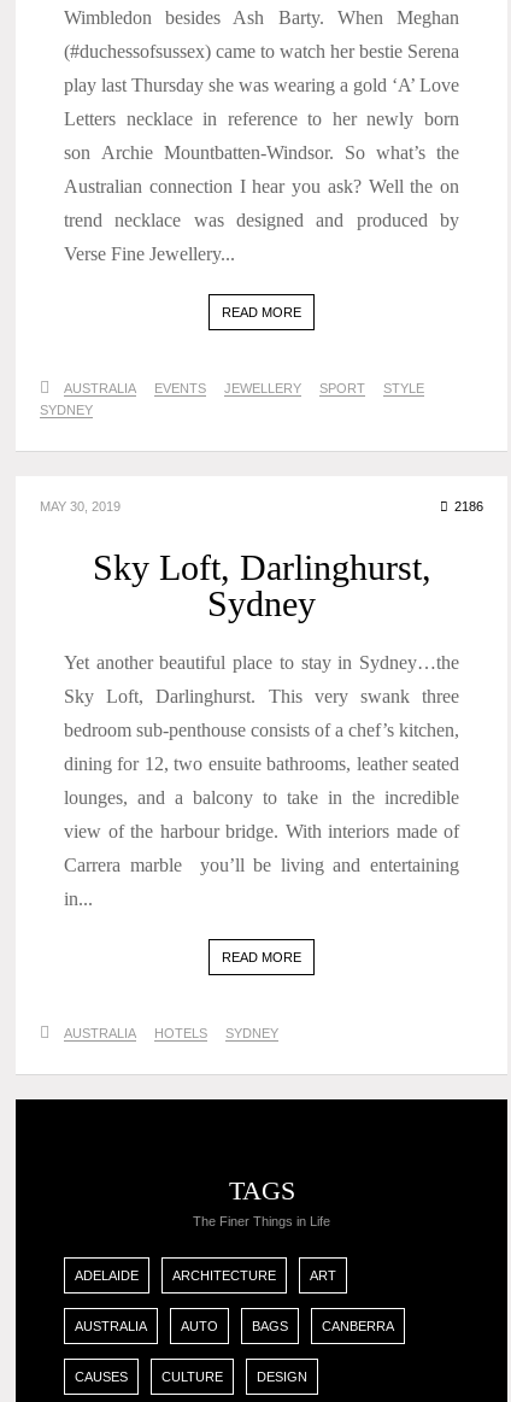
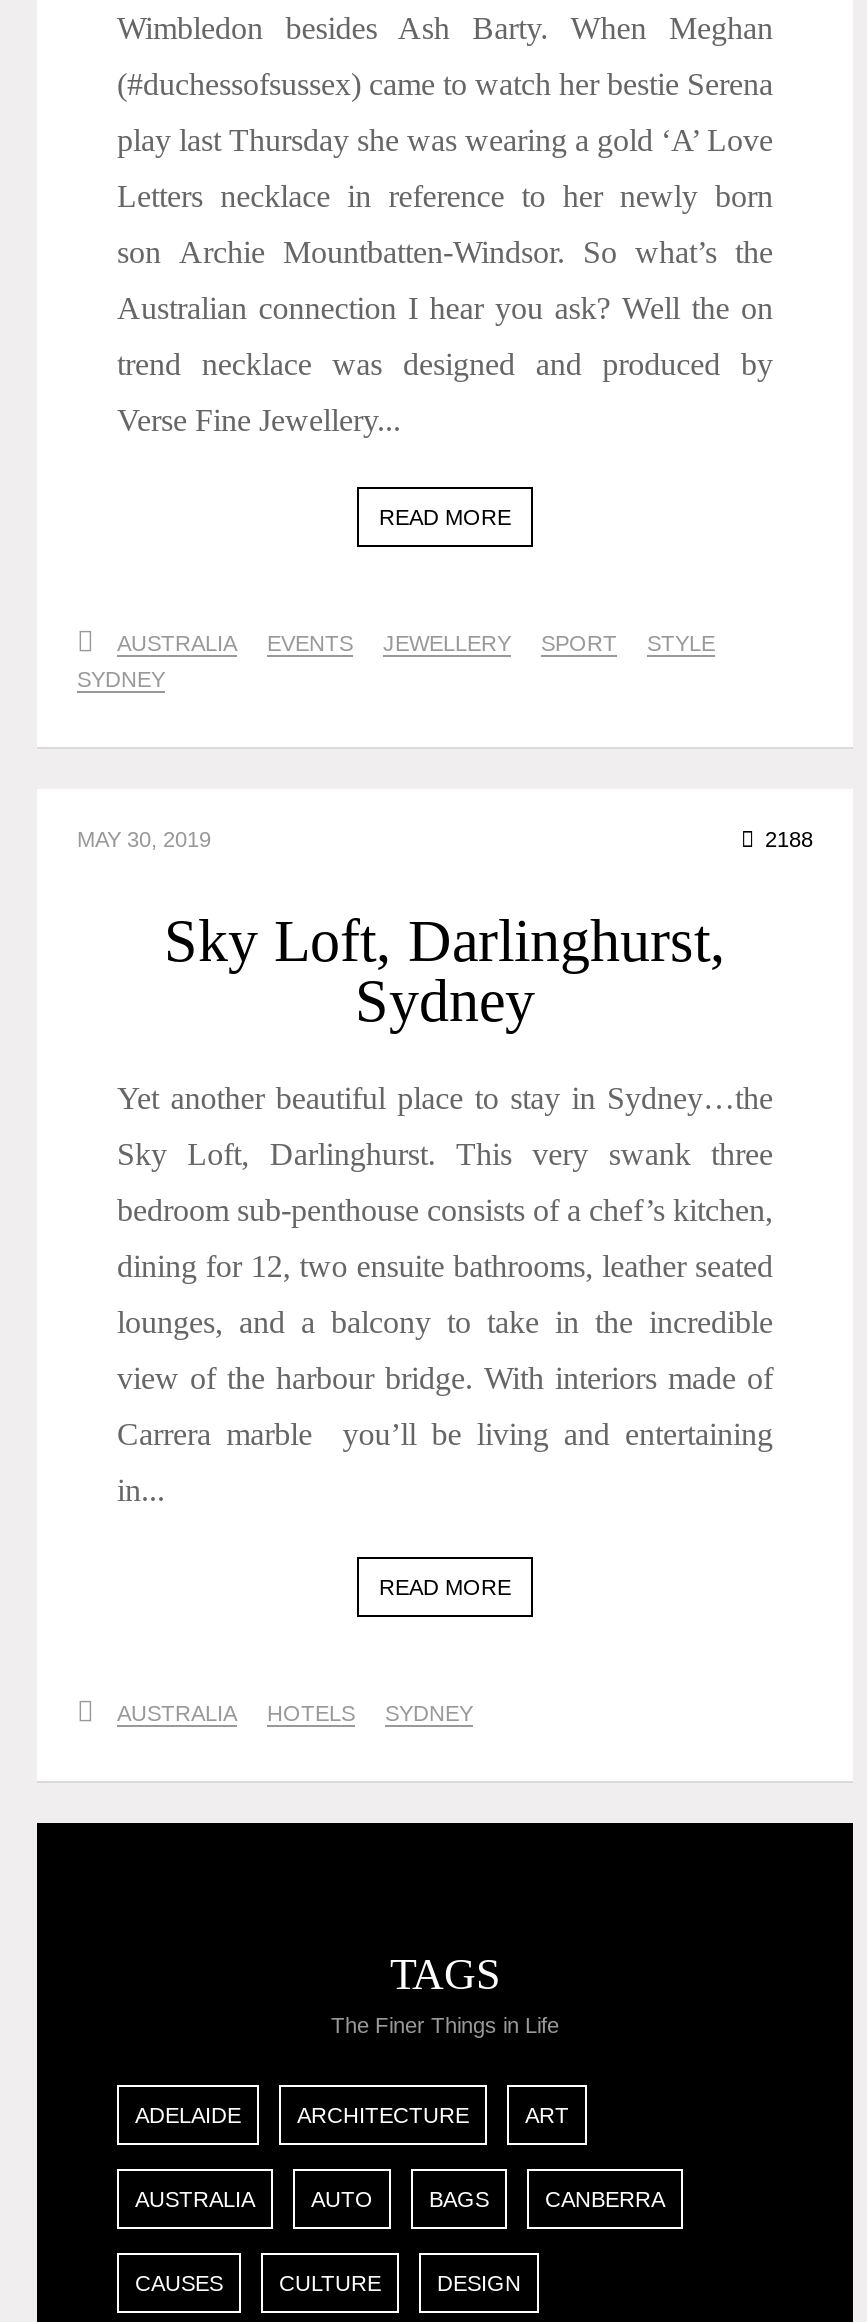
[454,499,483,514] 2186 -> [765,827,813,851] 2188

